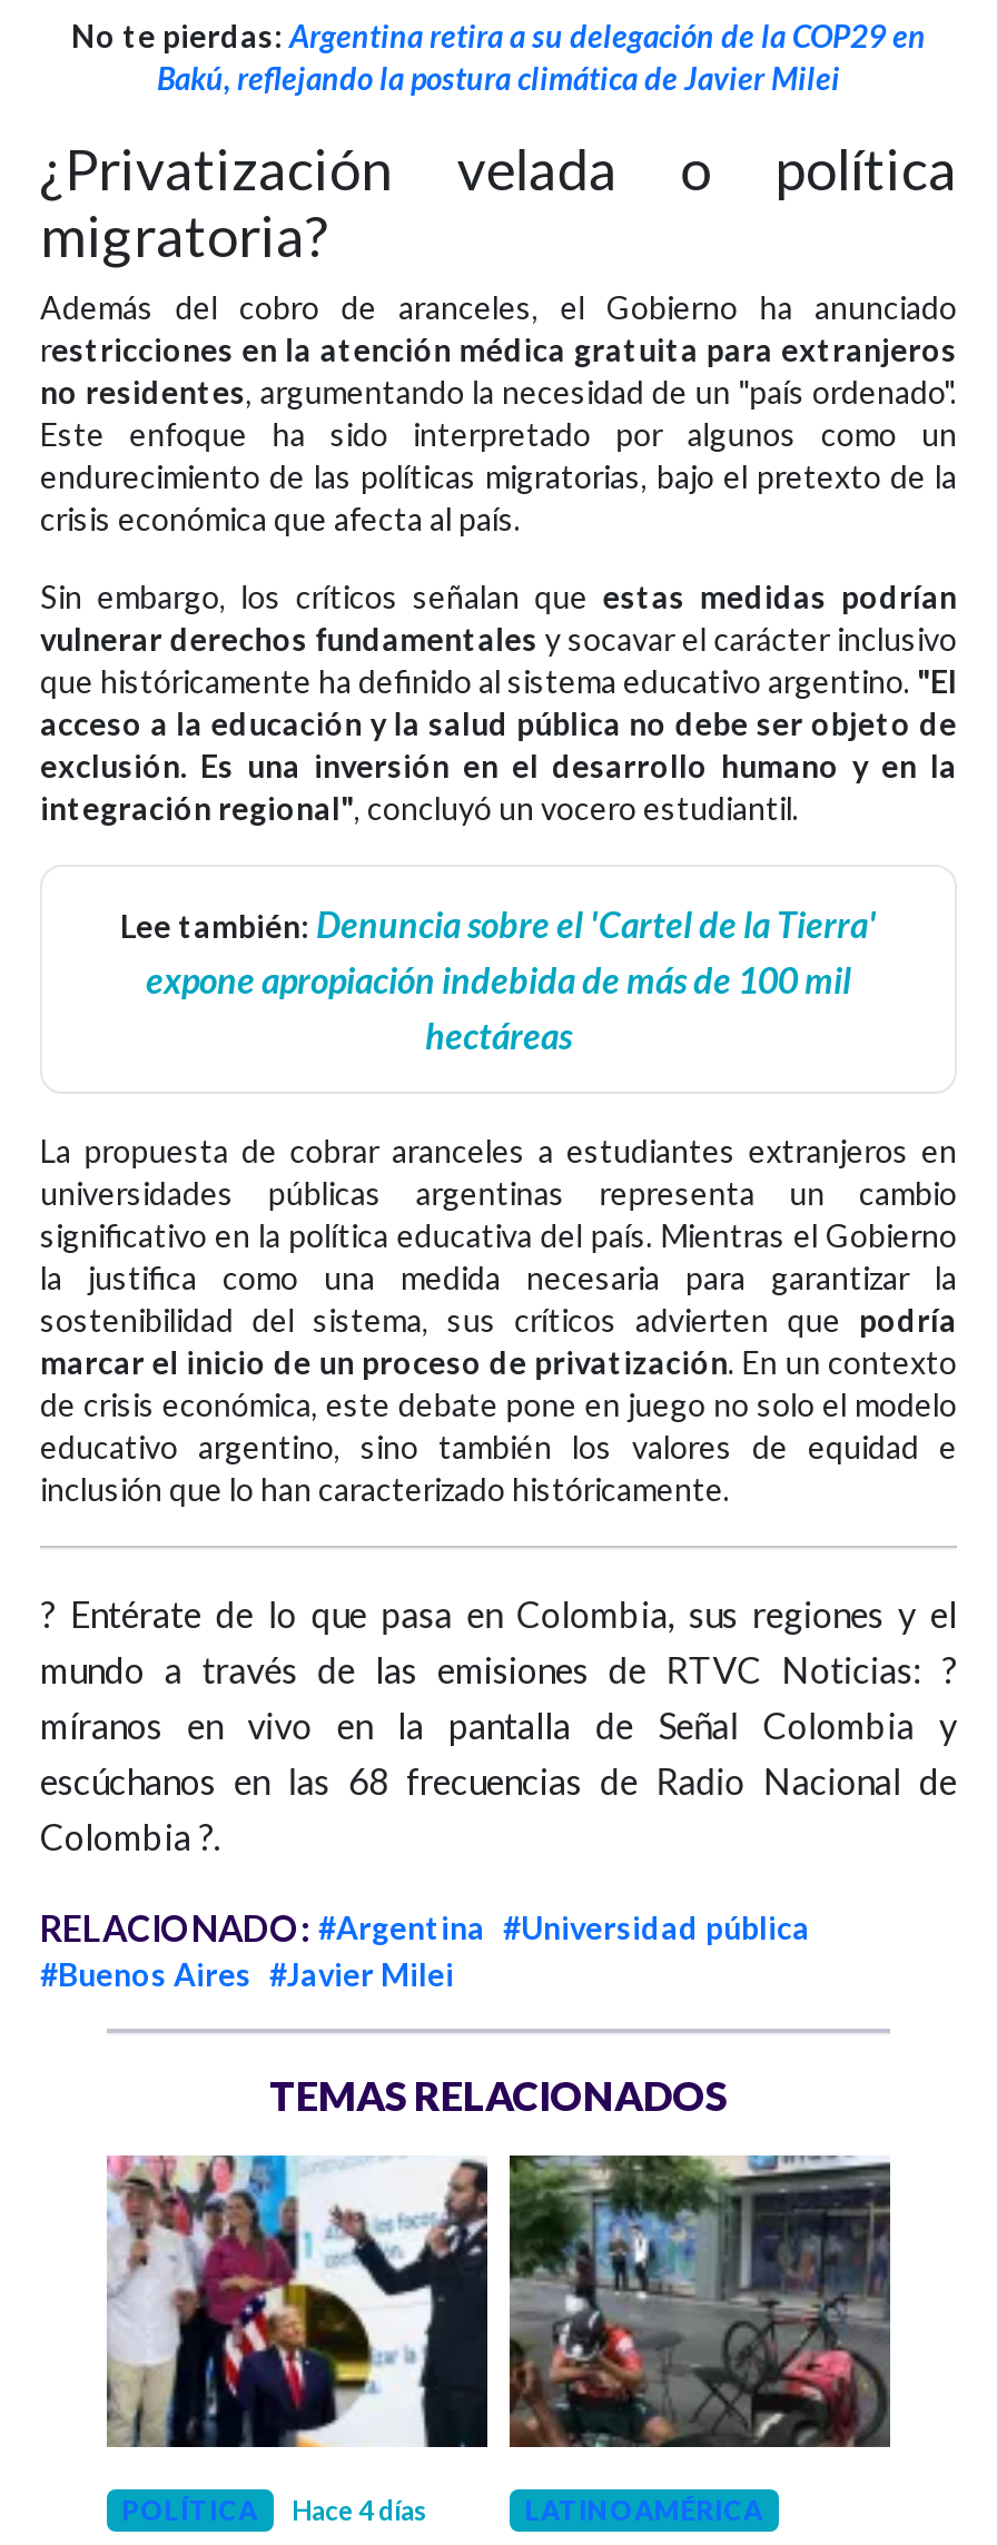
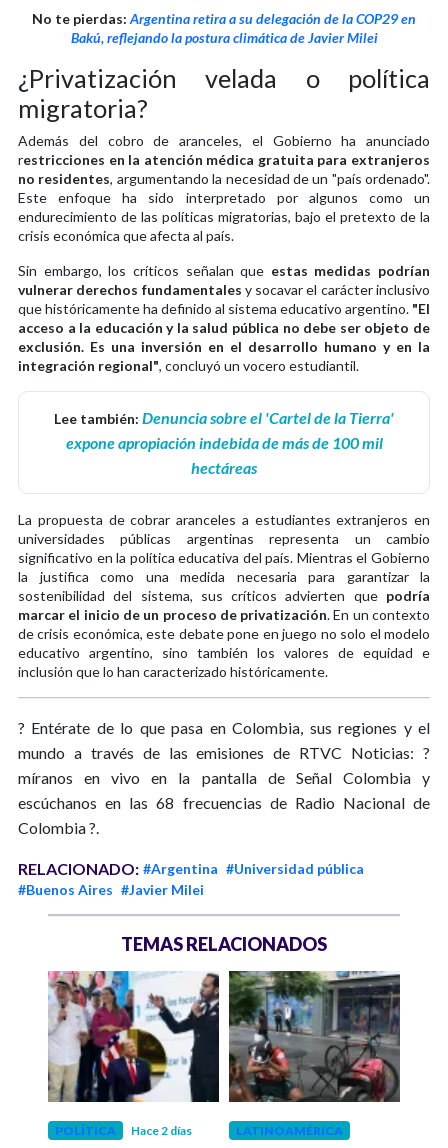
[292,2493,427,2527] Hace 4 días -> [131,1123,192,1138] Hace 2 días

